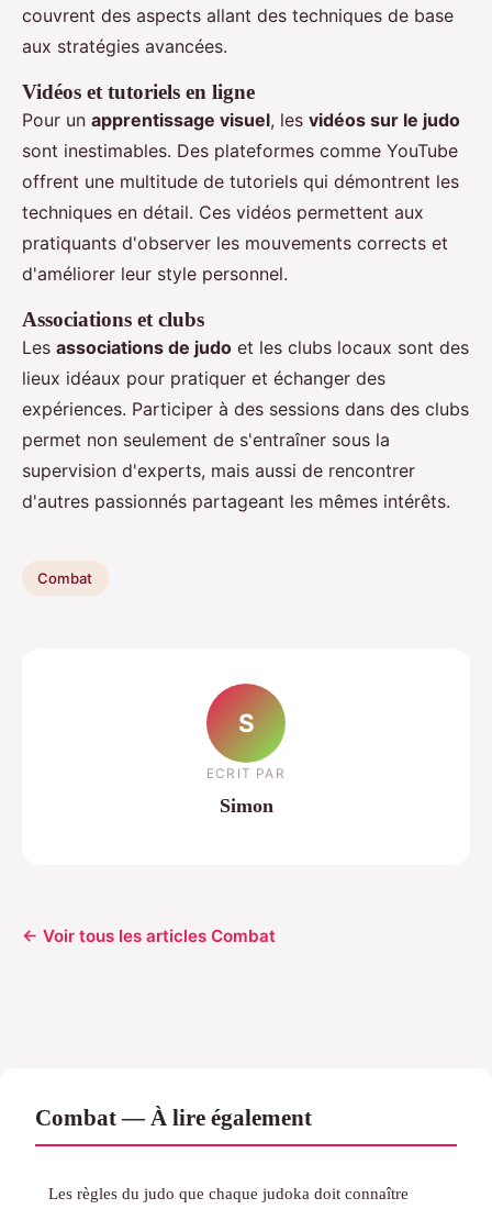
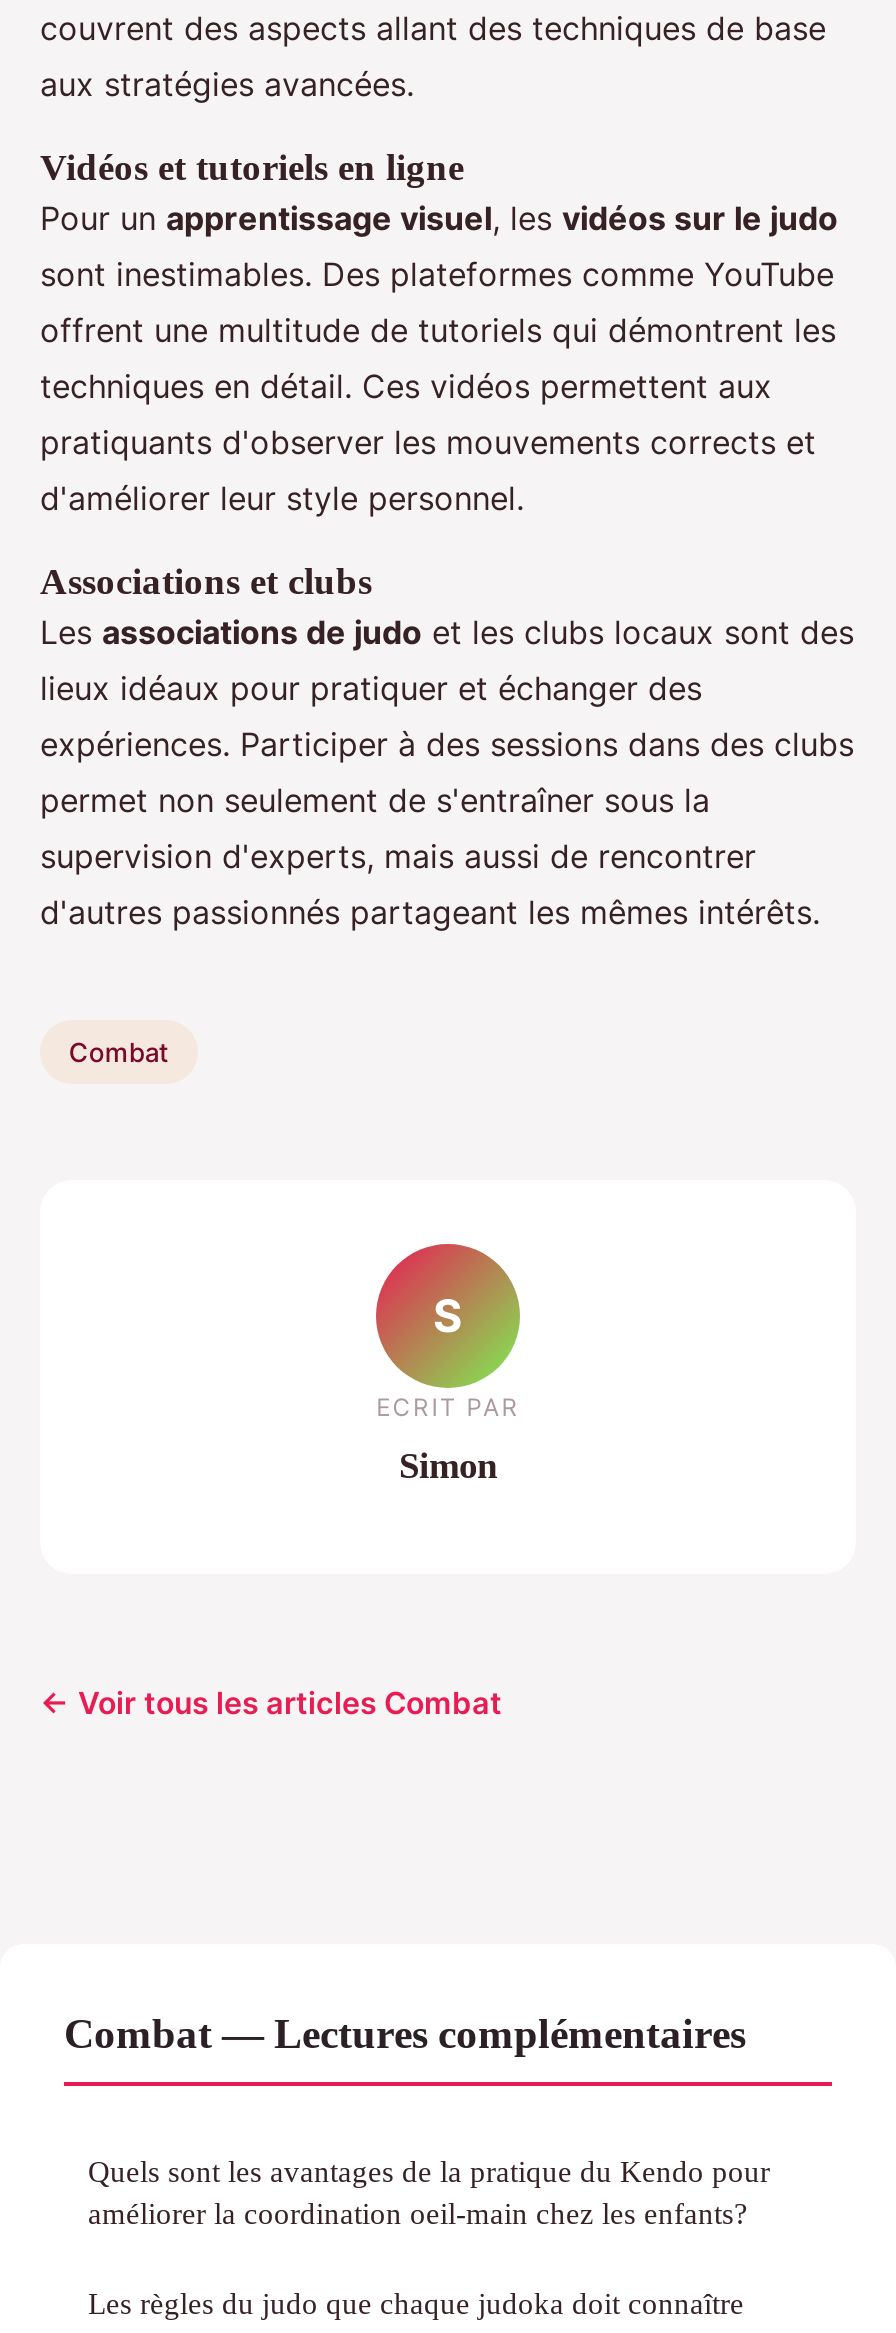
[35,1105,312,1130] Combat — À lire également -> [64,2010,770,2230] Combat — Lectures complémentaires | Quels sont les avantages de la pratique du Kendo pour | améliorer la coordination oeil-main chez les enfants?

